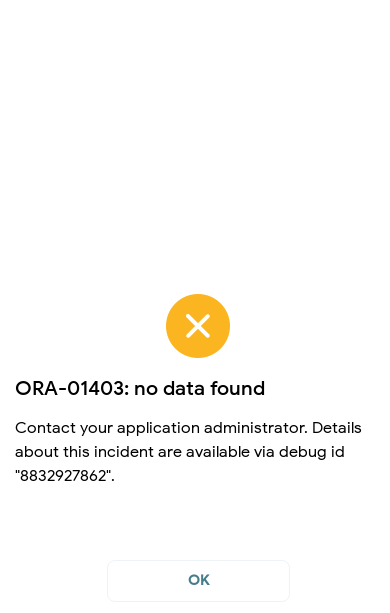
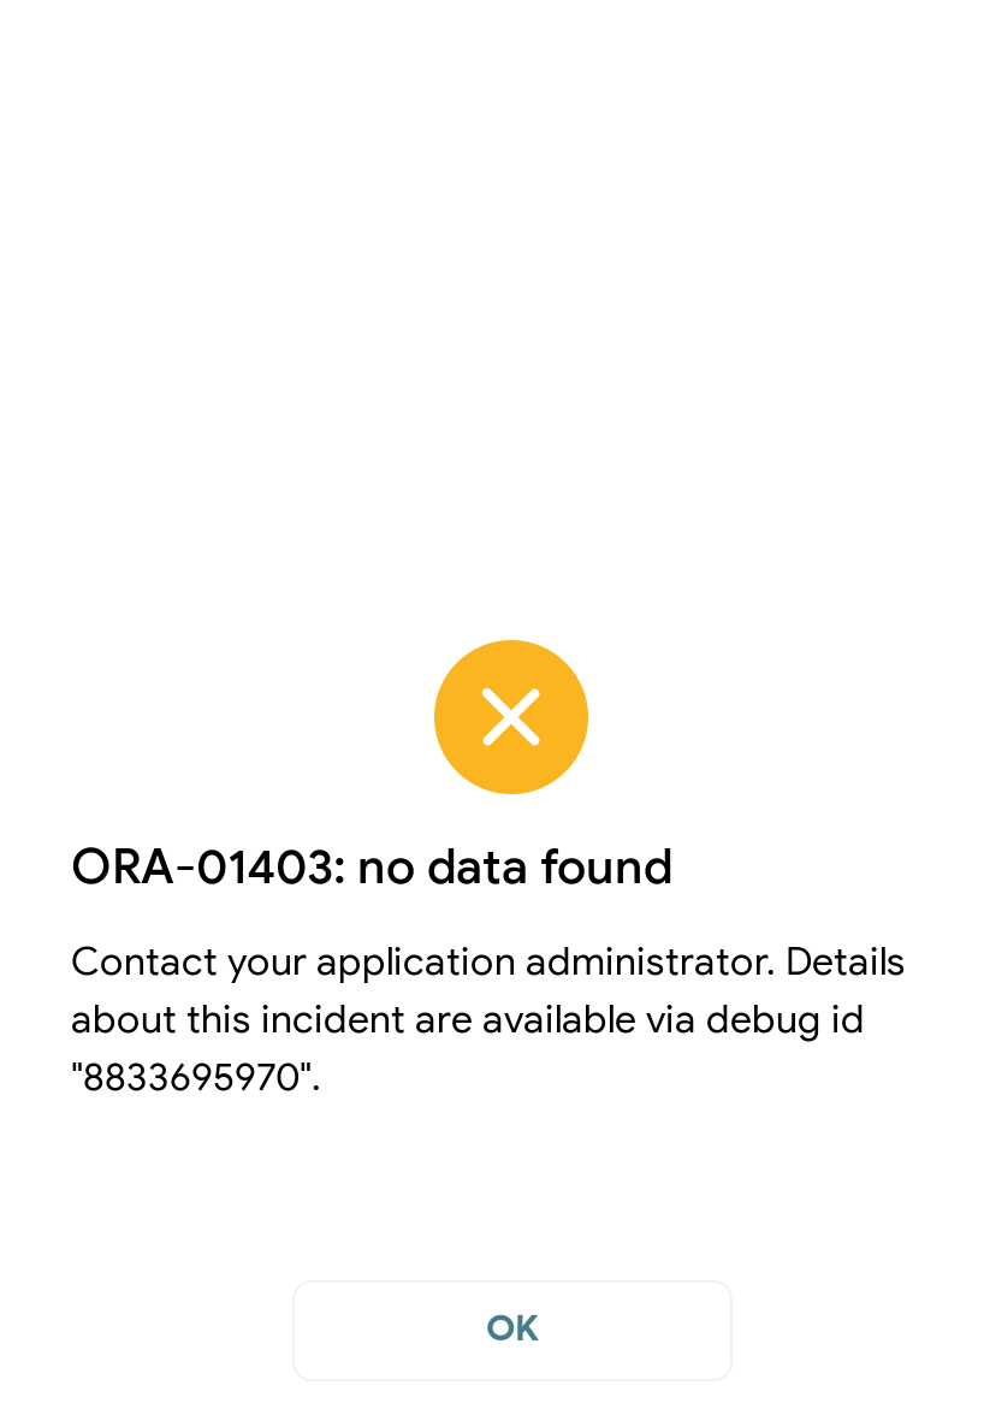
[15,466,115,486] "8832927862". -> [71,1054,321,1102] "8833695970".

